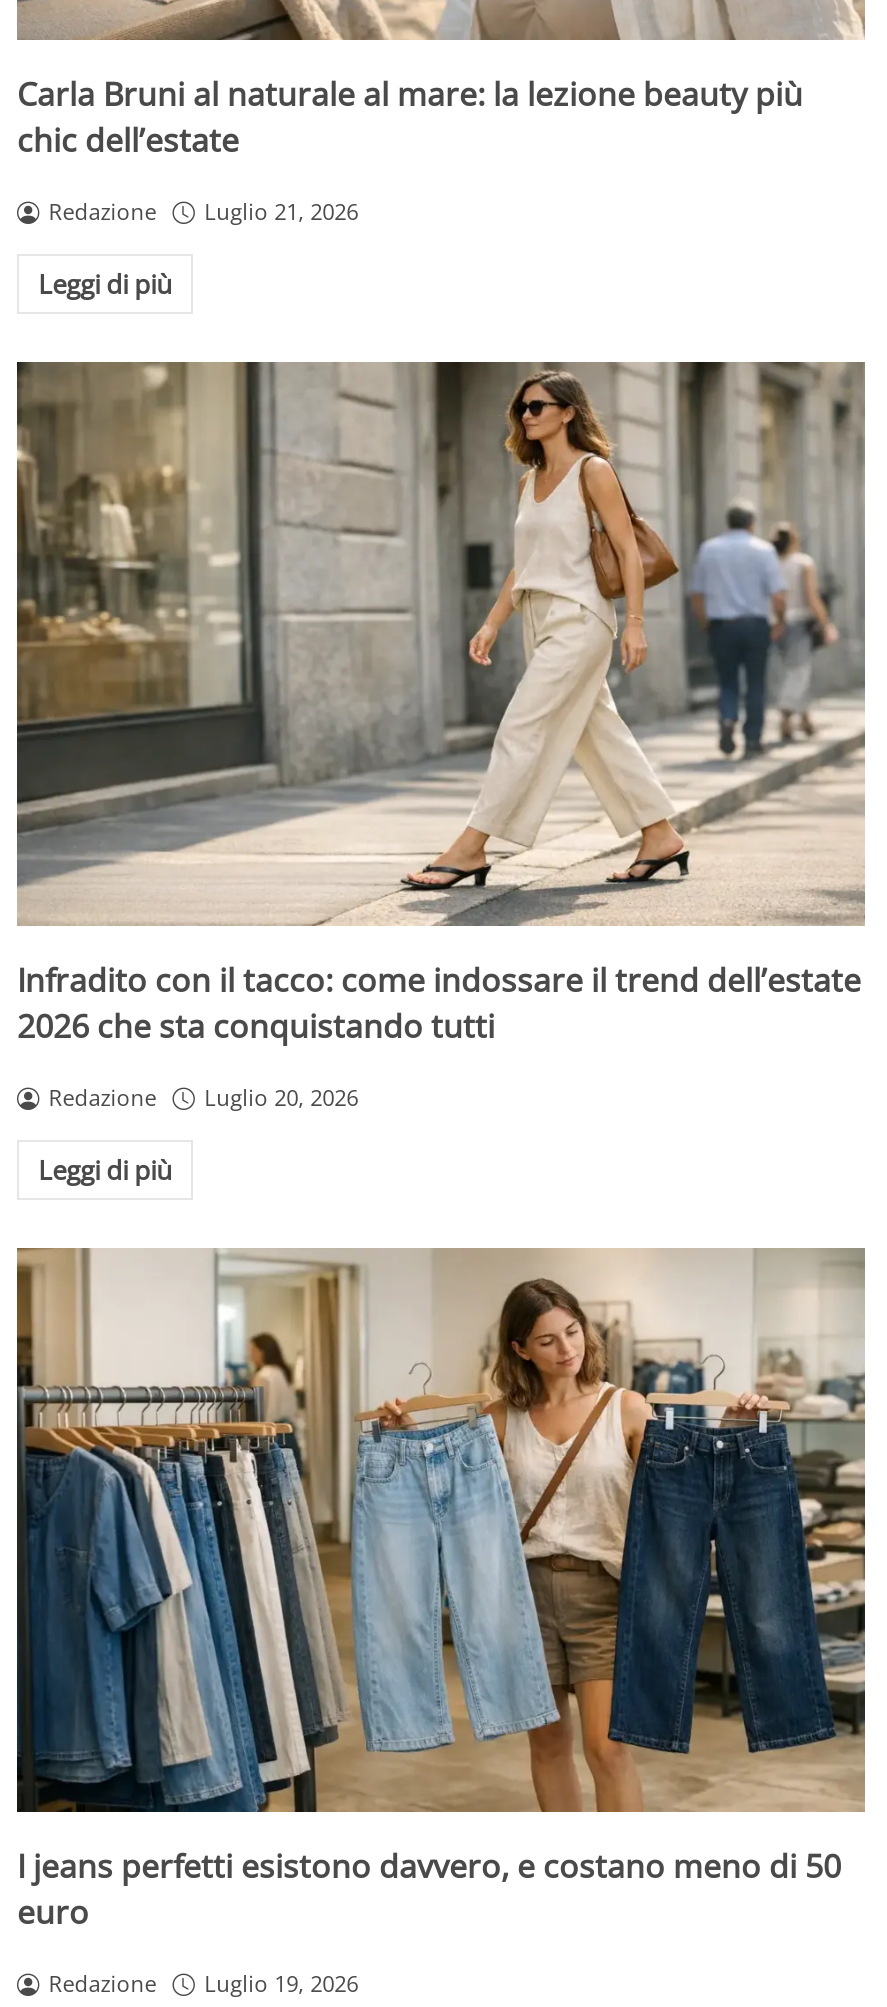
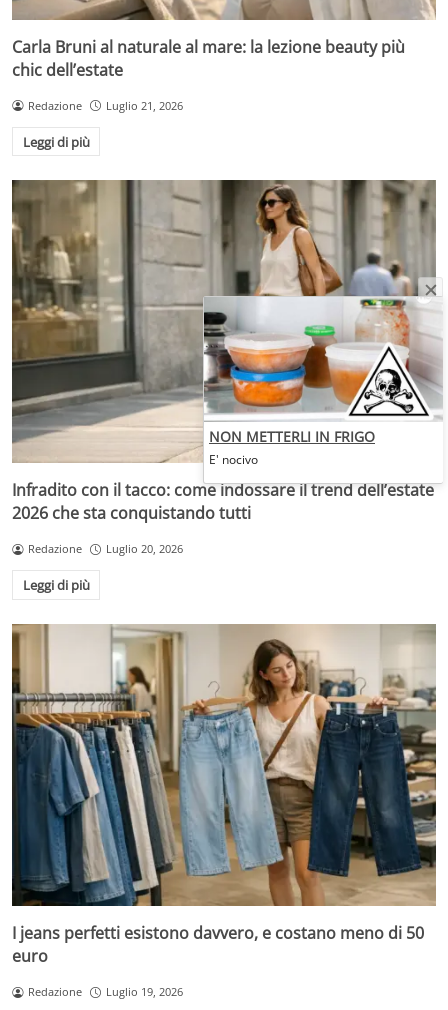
none -> [209,427,375,468] NON METTERLI IN FRIGO | E' nocivo
[399,556,877,928] [image] -> [203,277,444,463] [image]

